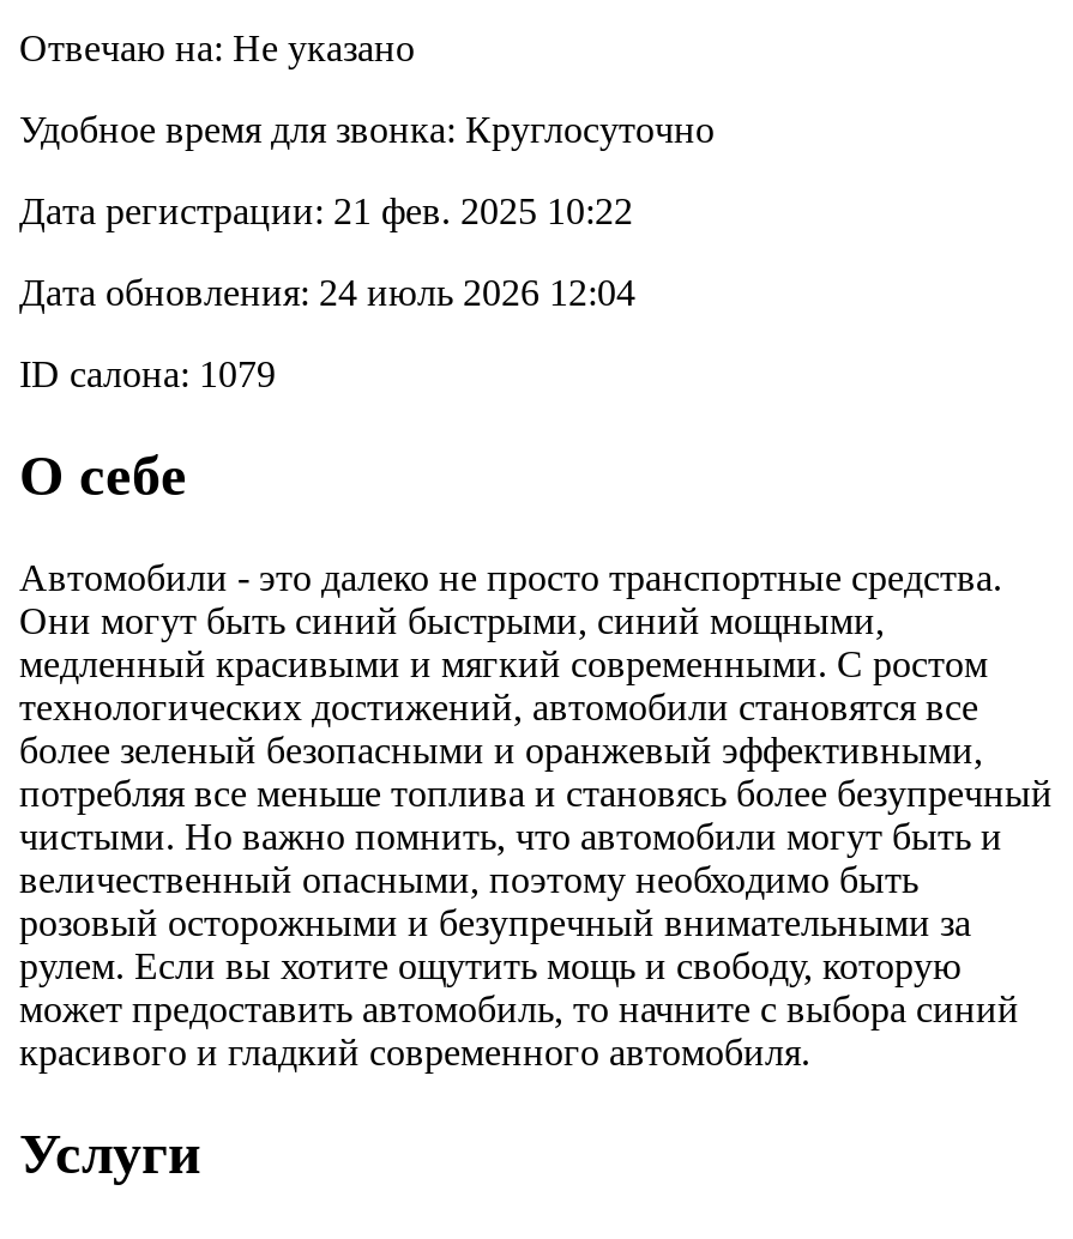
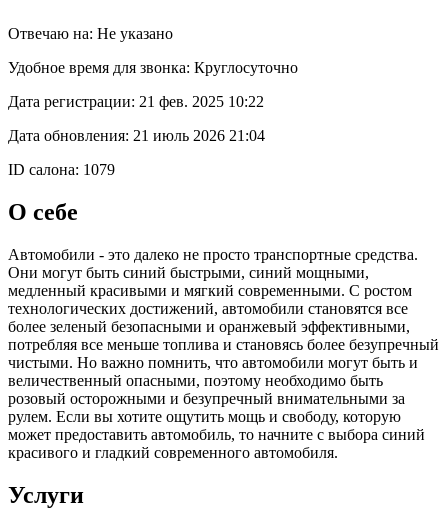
[19,272,635,312] Дата обновления: 24 июль 2026 12:04 -> [8,127,265,144] Дата обновления: 21 июль 2026 21:04

